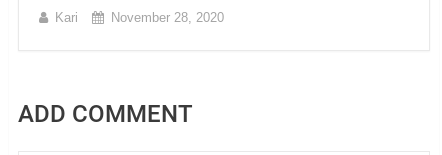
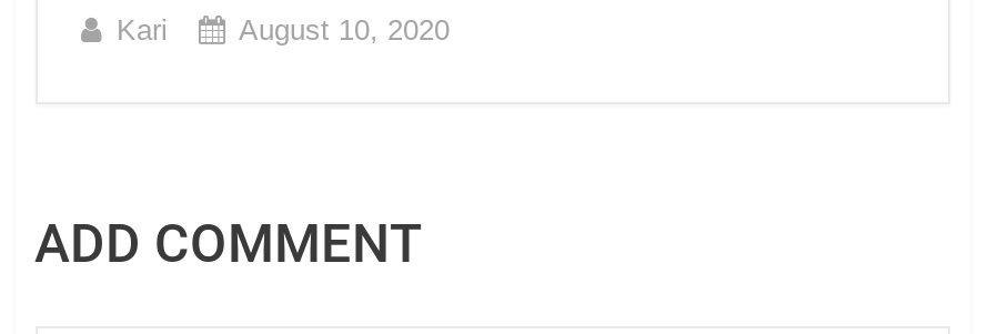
[110,10,223,25] November 28, 2020 -> [239,12,450,46] August 10, 2020

